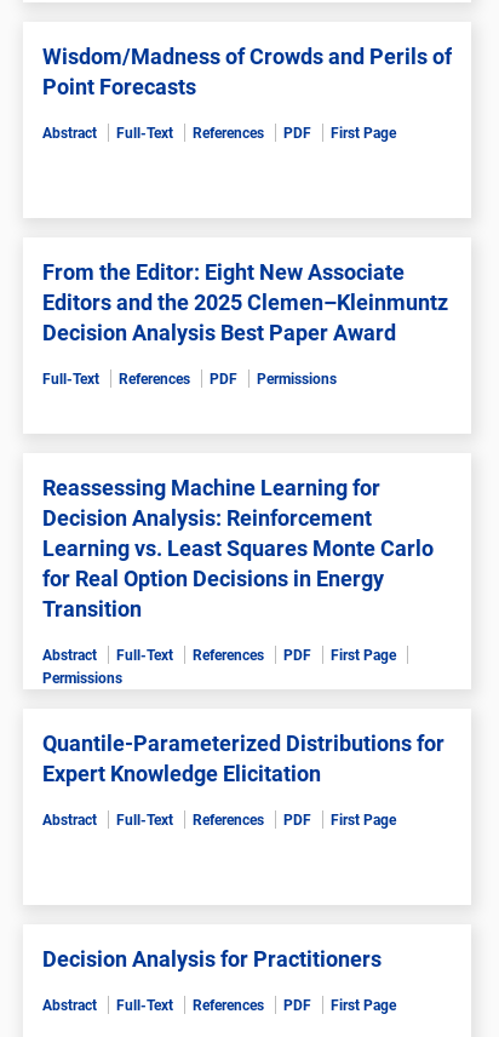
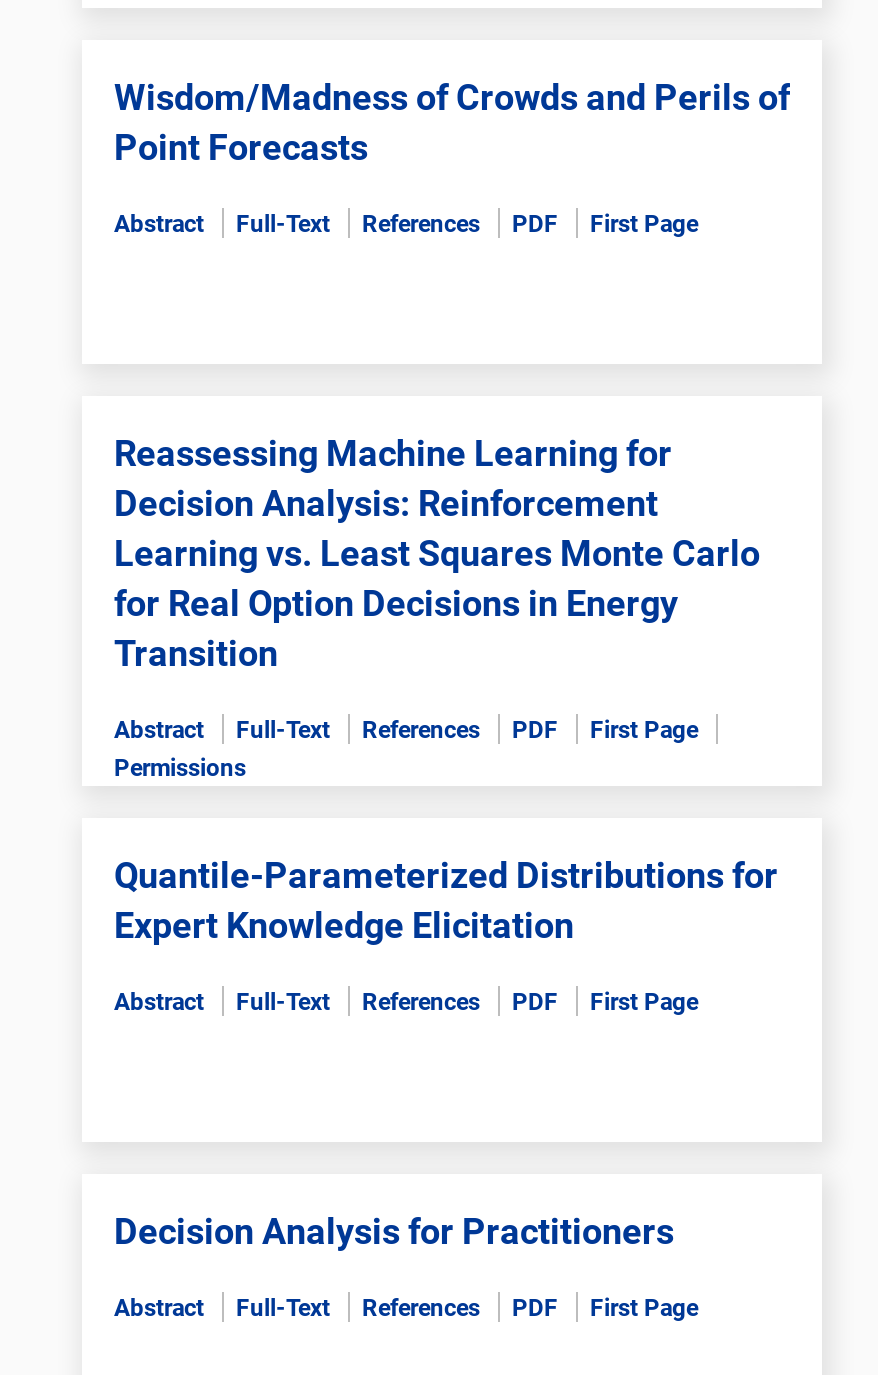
[42,259,448,387] From the Editor: Eight New Associate | Editors and the 2025 Clemen–Kleinmuntz | Decision Analysis Best Paper Award | Full-Text | References | PDF | Permissions -> none

